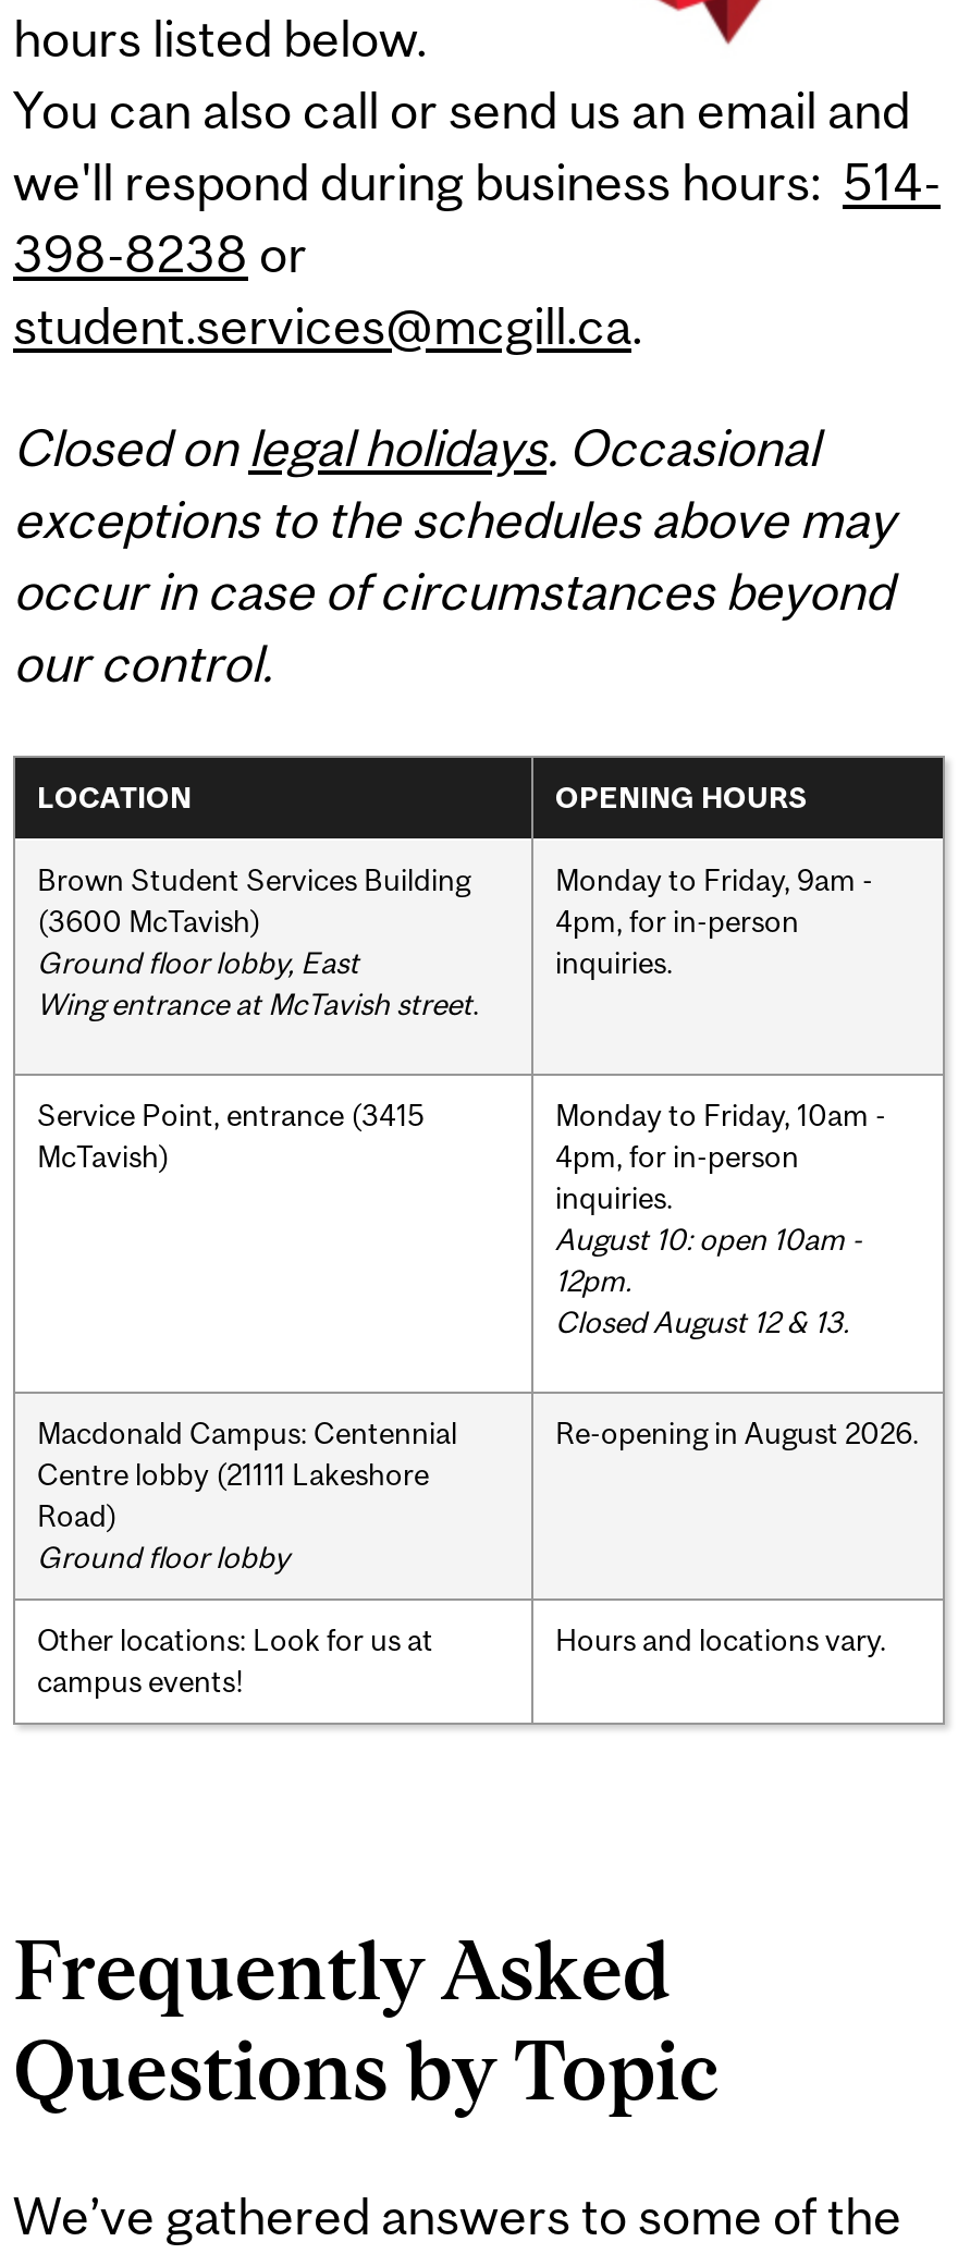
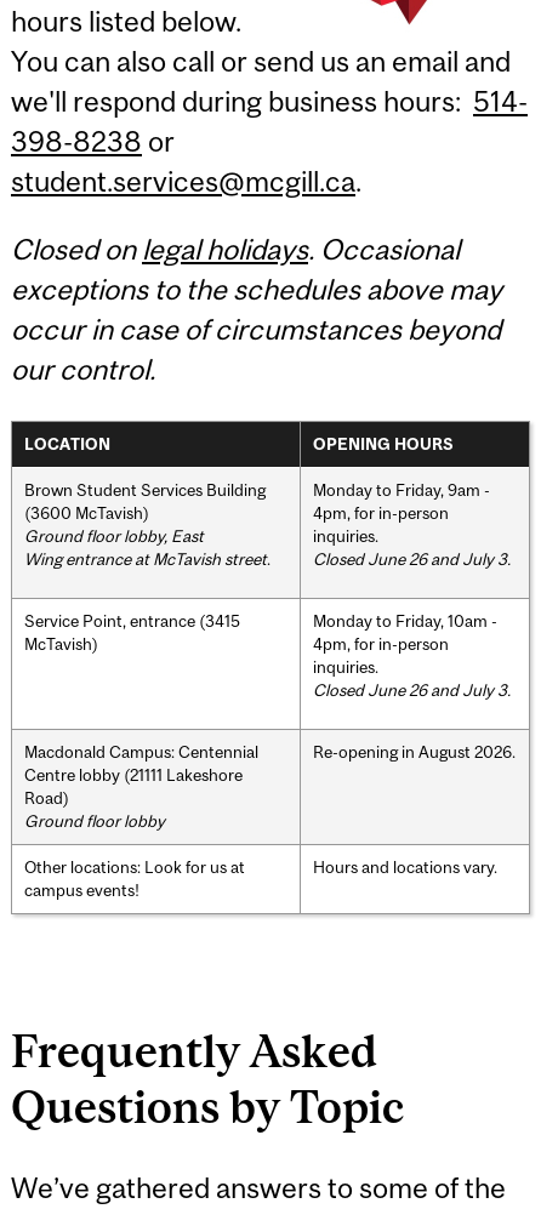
none -> [313,549,511,568] Closed June 26 and July 3.
[555,1221,862,1338] August 10: open 10am - | 12pm. | Closed August 12 & 13. -> [313,680,511,699] Closed June 26 and July 3.

